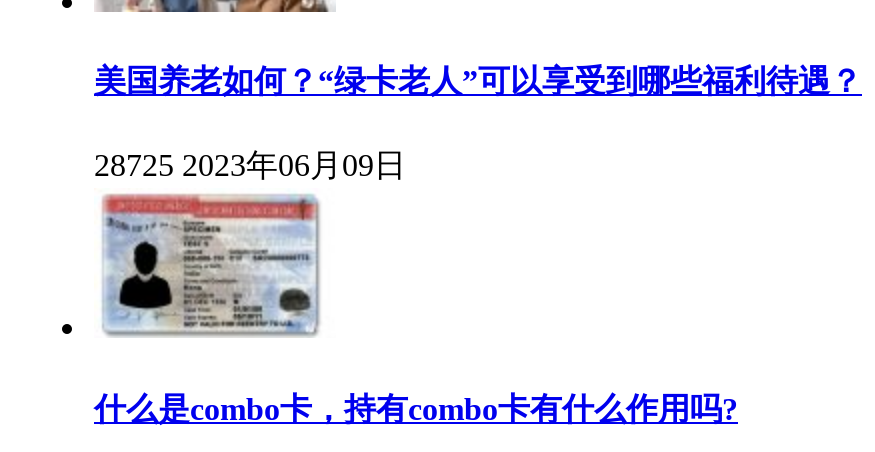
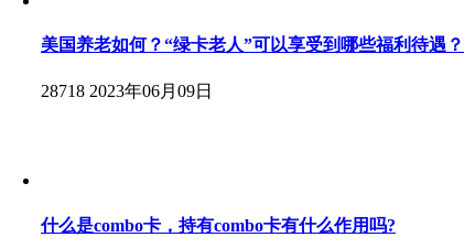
[94,149,406,183] 28725 2023年06月09日 -> [41,82,213,101] 28718 2023年06月09日
[100,198,322,338] [image] -> none

